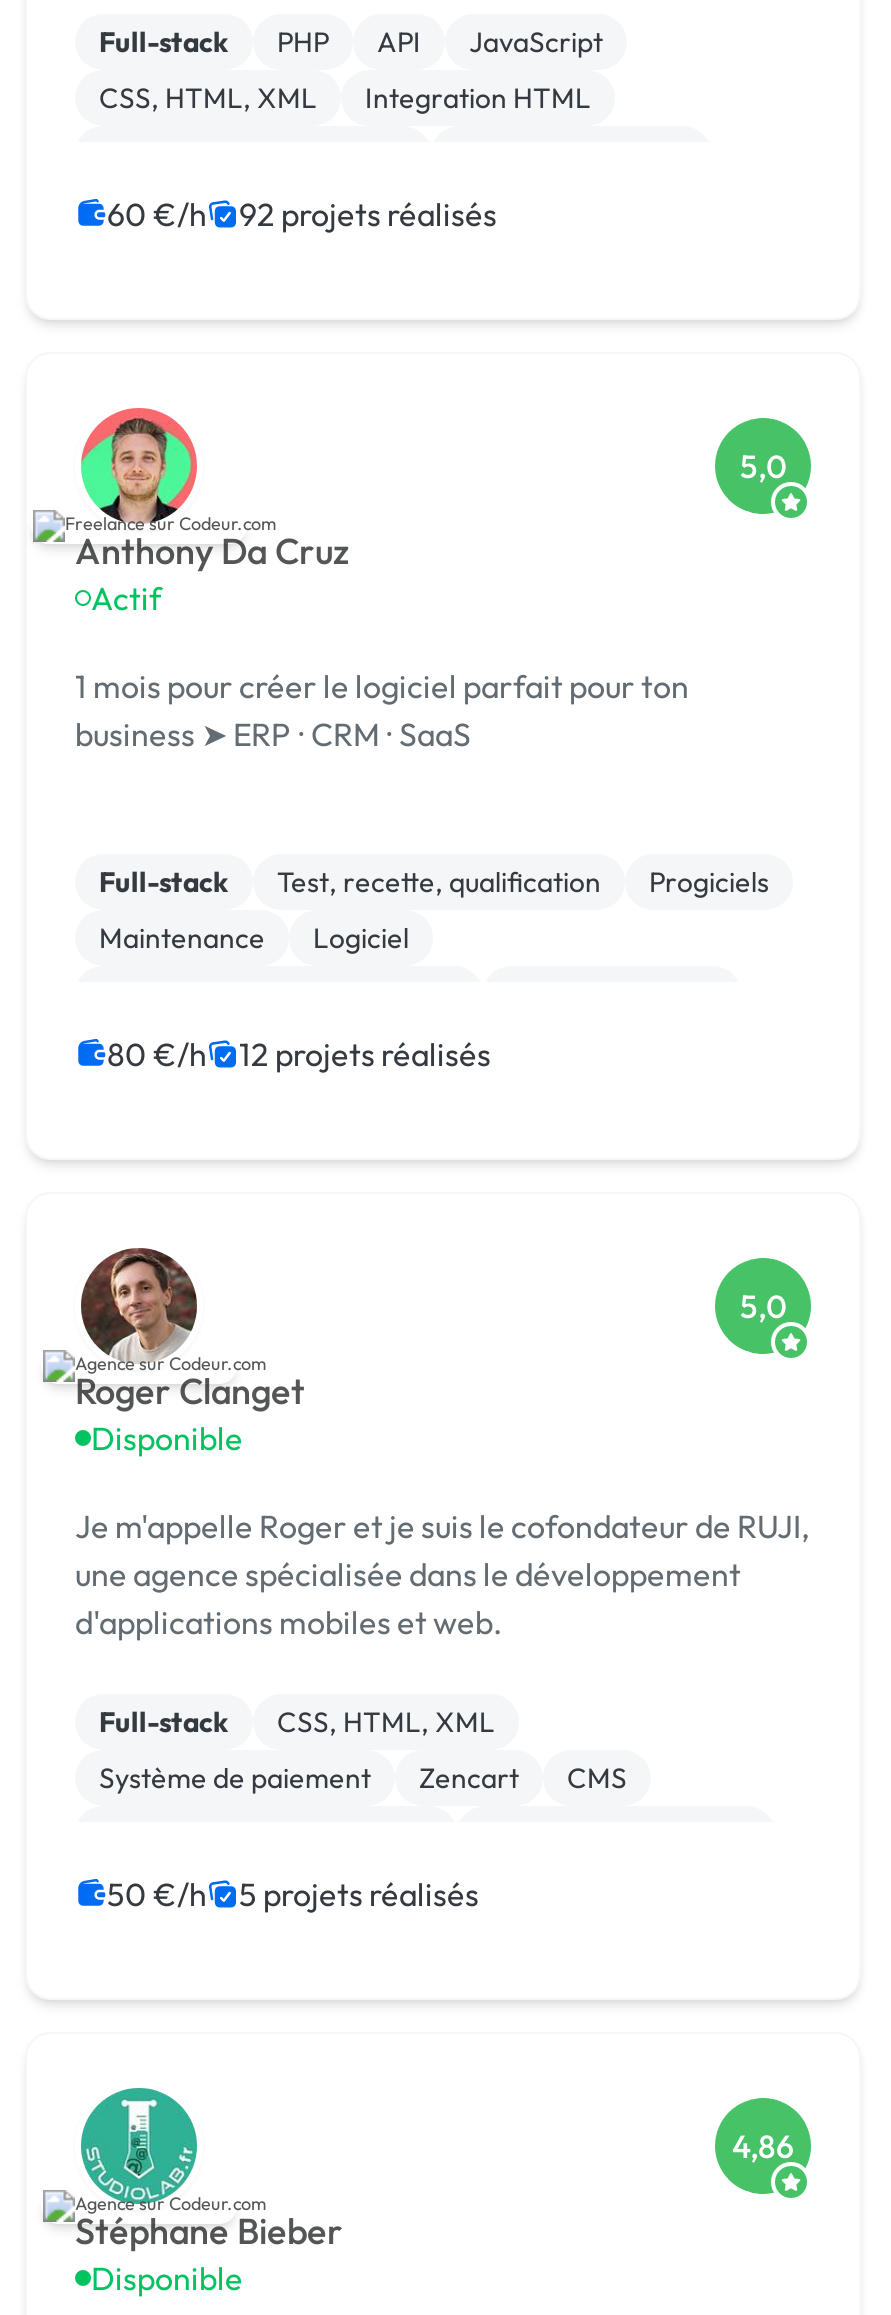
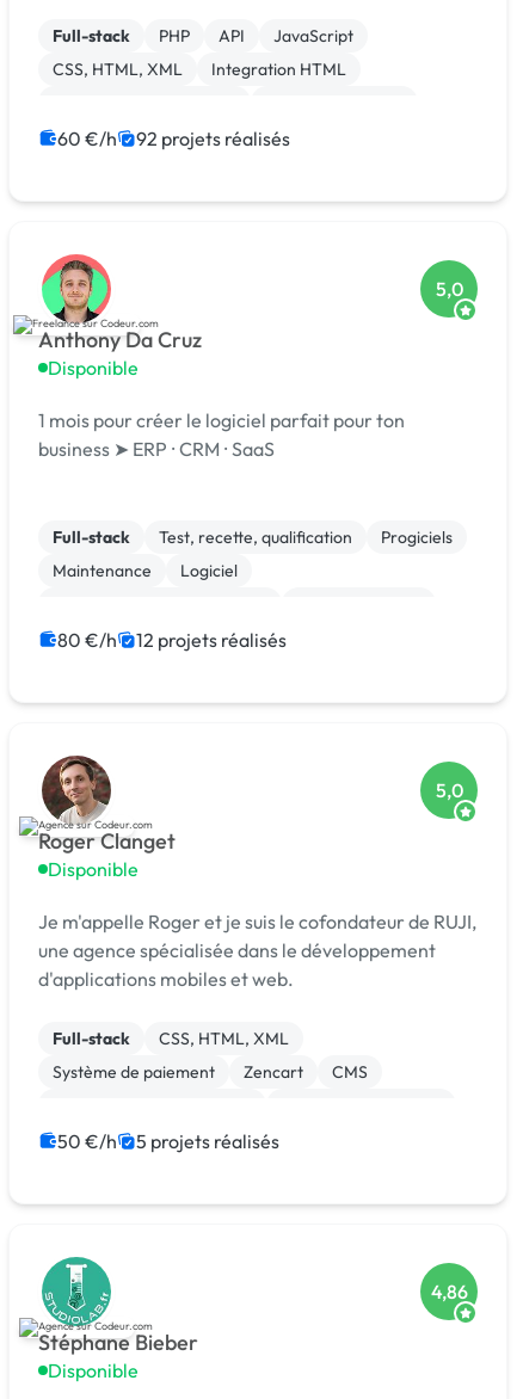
[91,578,161,618] Actif -> [48,356,139,380] Disponible

